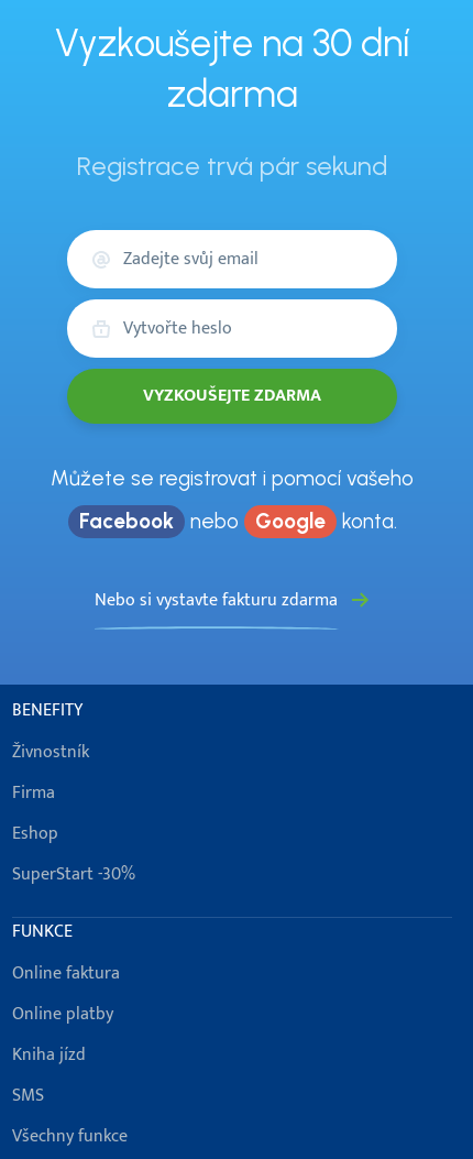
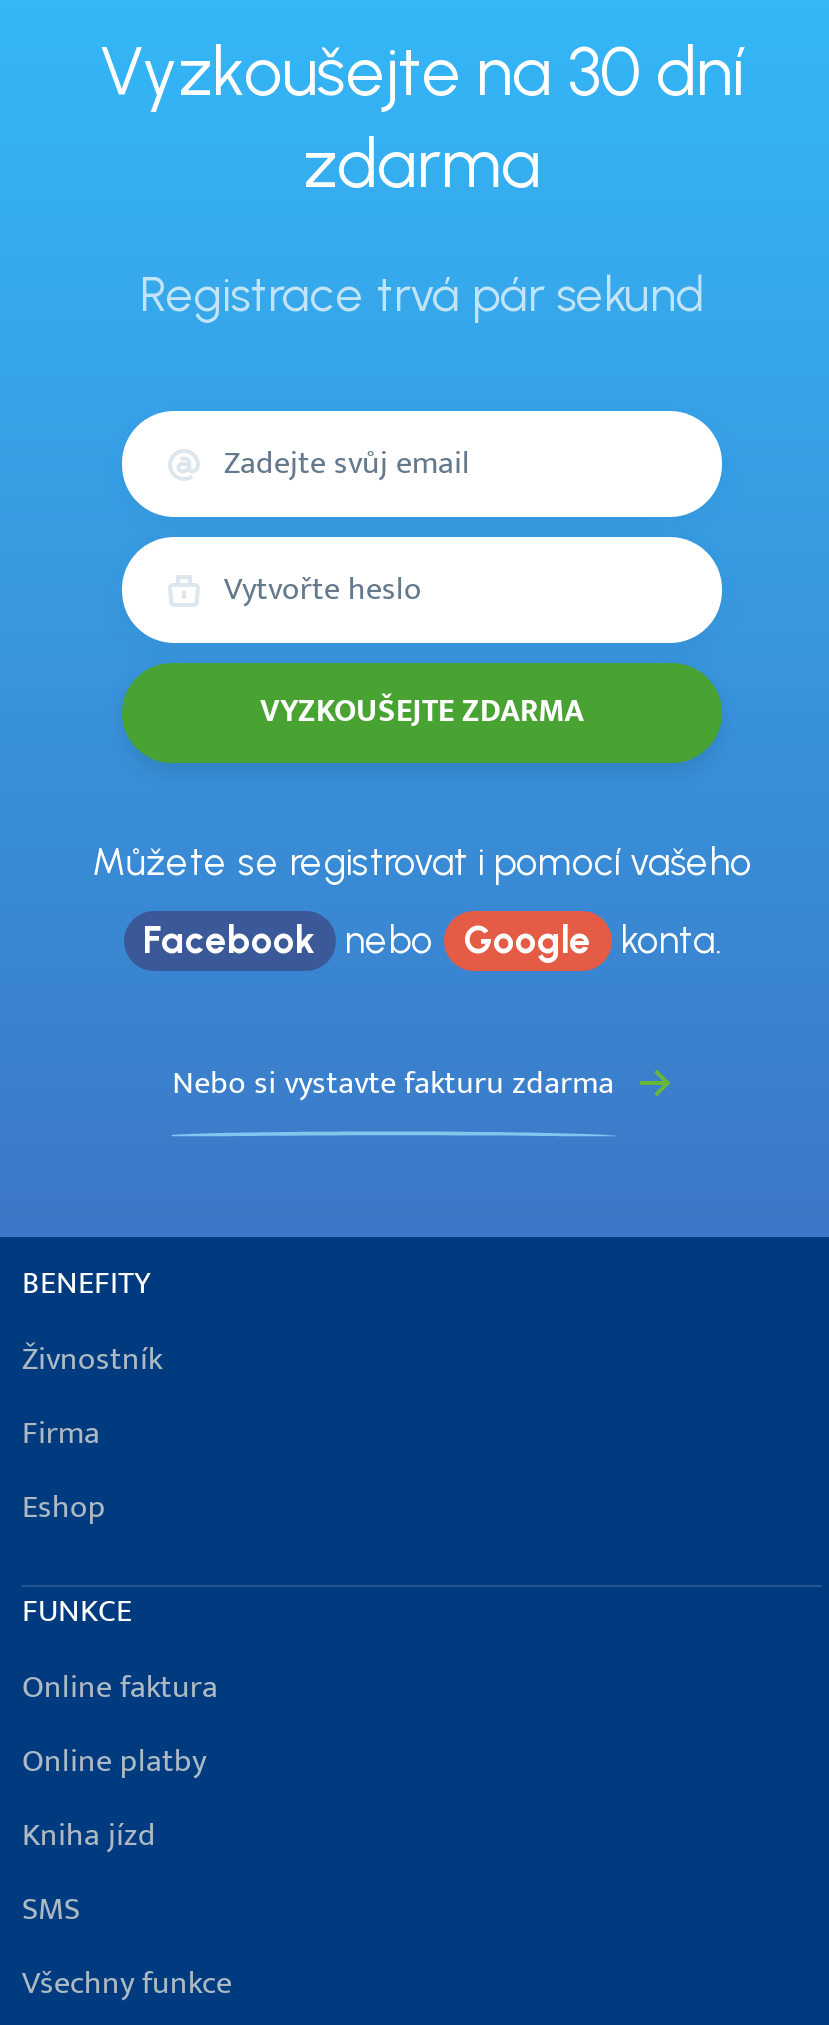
[12,860,135,889] SuperStart -30% -> none

